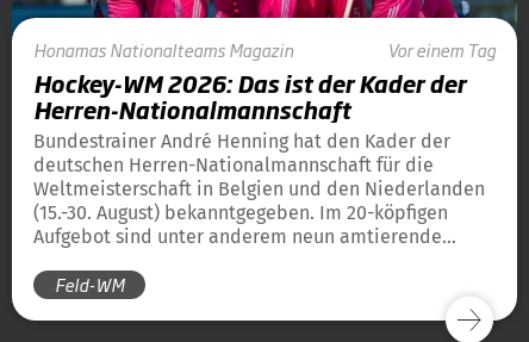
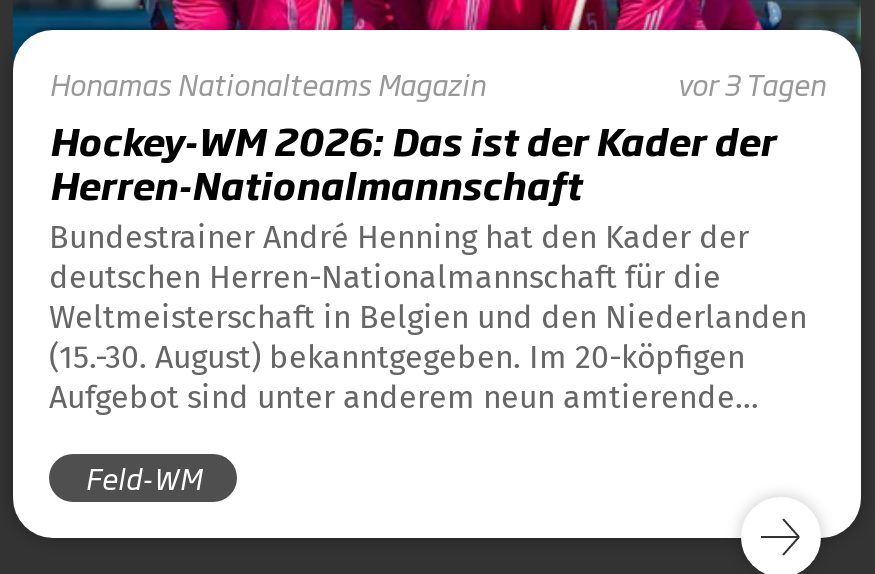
[387,37,496,62] Vor einem Tag -> [677,62,825,104] vor 3 Tagen

